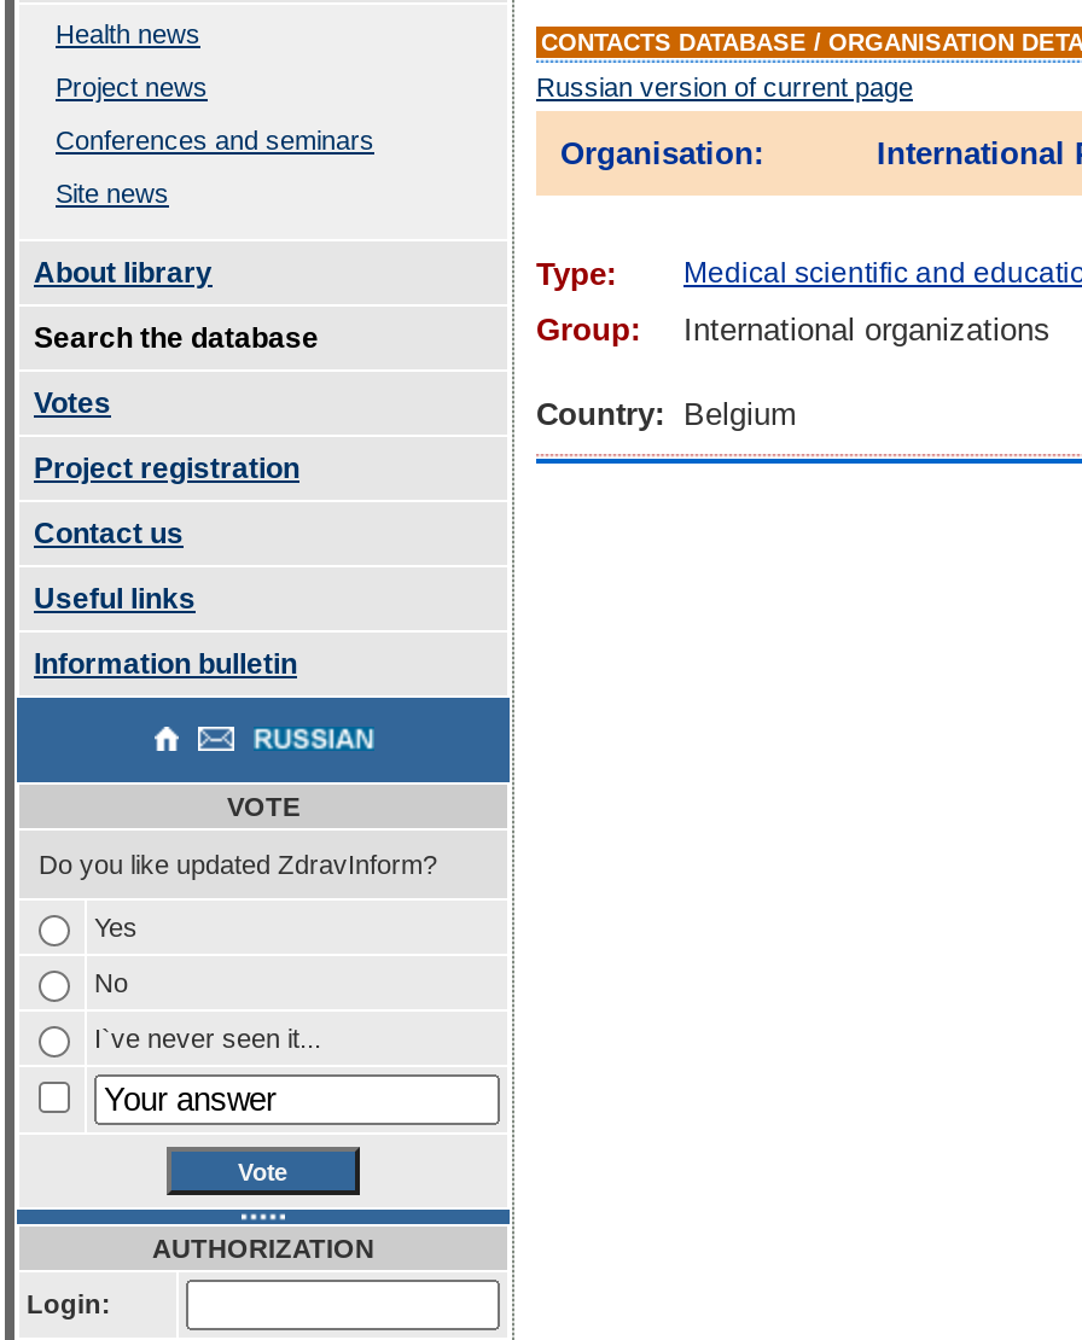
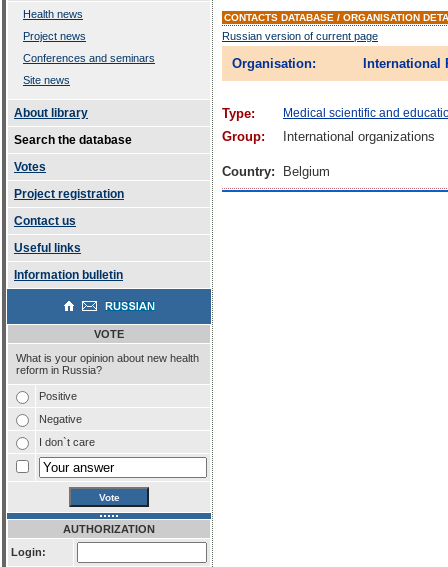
[39,850,437,879] Do you like updated ZdravInform? -> [16,352,199,376] What is your opinion about new health | reform in Russia?
[94,913,138,942] Yes -> [39,390,77,402] Positive
[94,968,128,997] No -> [39,413,82,425] Negative
[94,1024,321,1053] I`ve never seen it... -> [39,436,95,448] I don`t care

